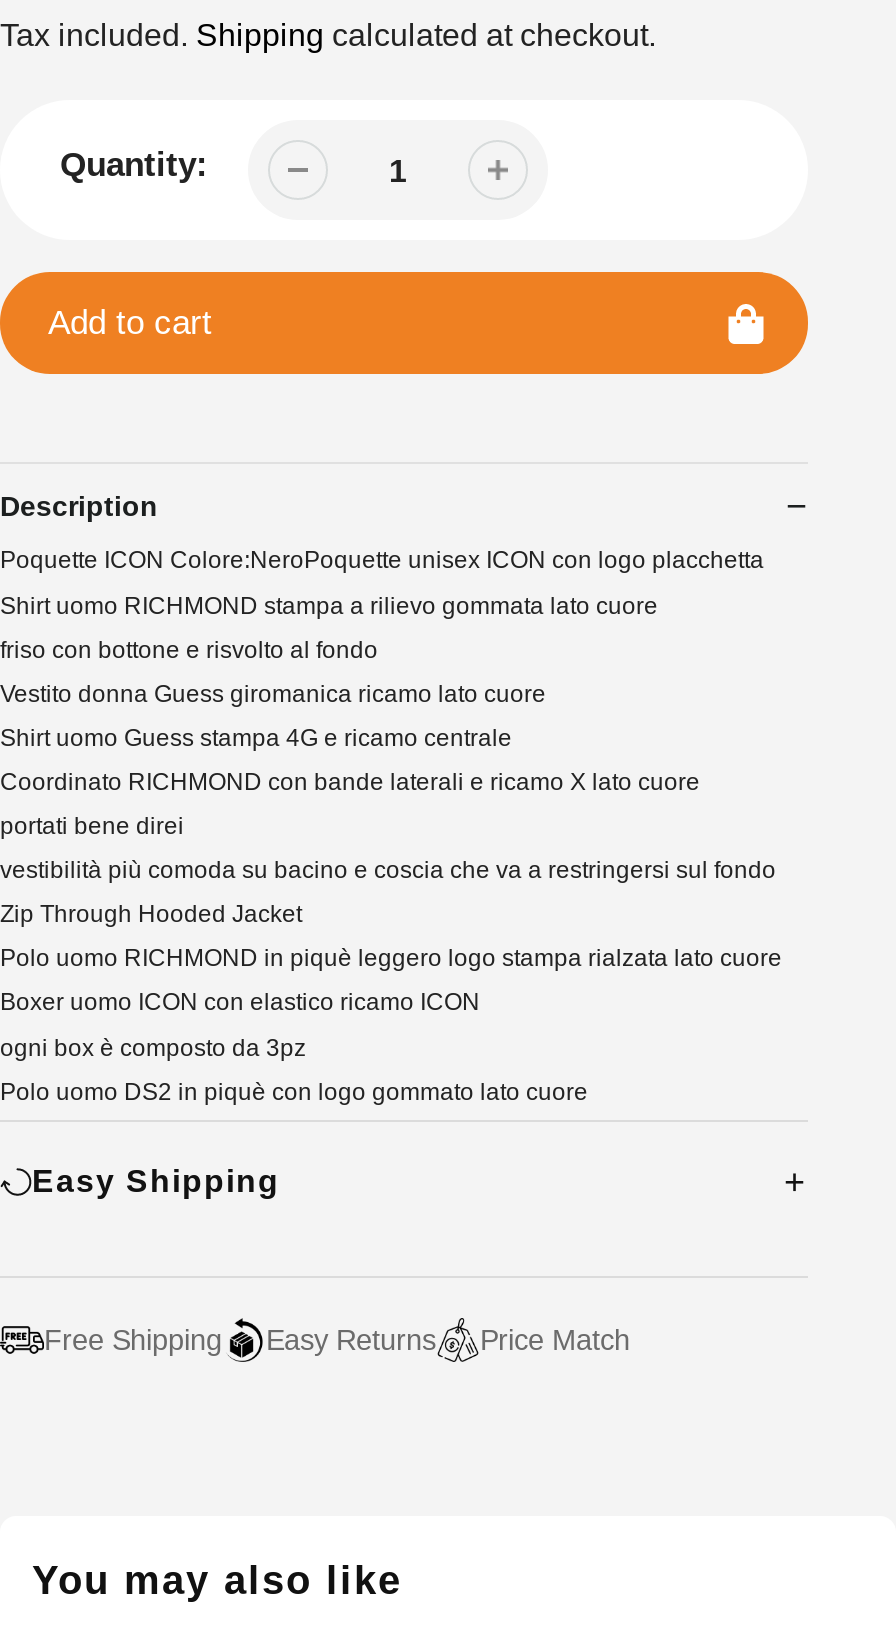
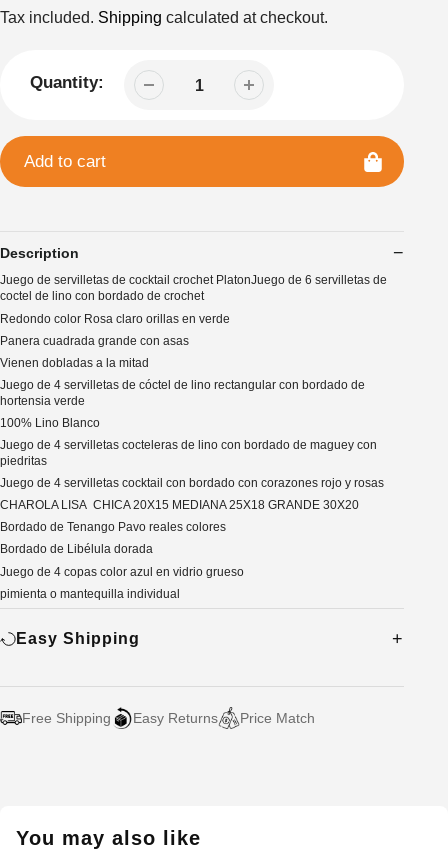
[0,547,764,575] Poquette ICON Colore:NeroPoquette unisex ICON con logo placchetta -> [0,273,387,303] Juego de servilletas de cocktail crochet PlatonJuego de 6 servilletas de | coctel de lino con bordado de crochet
[0,591,658,619] Shirt uomo RICHMOND stampa a rilievo gommata lato cuore -> [0,311,230,325] Redondo color Rosa claro orillas en verde
[0,635,378,663] friso con bottone e risvolto al fondo -> [0,334,189,348] Panera cuadrada grande con asas
[0,679,546,707] Vestito donna Guess giromanica ricamo lato cuore -> [0,356,149,370] Vienen dobladas a la mitad
[0,724,512,752] Shirt uomo Guess stampa 4G e ricamo centrale -> [0,378,365,408] Juego de 4 servilletas de cóctel de lino rectangular con bordado de | hortensia verde
[0,768,700,796] Coordinato RICHMOND con bande laterali e ricamo X lato cuore -> [0,416,100,430] 100% Lino Blanco
[0,812,184,840] portati bene direi -> [0,438,377,468] Juego de 4 servilletas cocteleras de lino con bordado de maguey con | piedritas
[0,856,776,884] vestibilità più comoda su bacino e coscia che va a restringersi sul fondo -> [0,476,384,490] Juego de 4 servilletas cocktail con bordado con corazones rojo y rosas
[0,901,302,929] Zip Through Hooded Jacket -> [0,498,359,512] CHAROLA LISA CHICA 20X15 MEDIANA 25X18 GRANDE 30X20
[0,945,782,973] Polo uomo RICHMOND in piquè leggero logo stampa rialzata lato cuore -> [0,520,226,534] Bordado de Tenango Pavo reales colores
[0,989,480,1017] Boxer uomo ICON con elastico ricamo ICON -> [0,542,153,556] Bordado de Libélula dorada
[0,1033,306,1061] ogni box è composto da 3pz -> [0,565,244,579] Juego de 4 copas color azul en vidrio grueso
[0,1077,588,1105] Polo uomo DS2 in piquè con logo gommato lato cuore -> [0,587,180,601] pimienta o mantequilla individual

